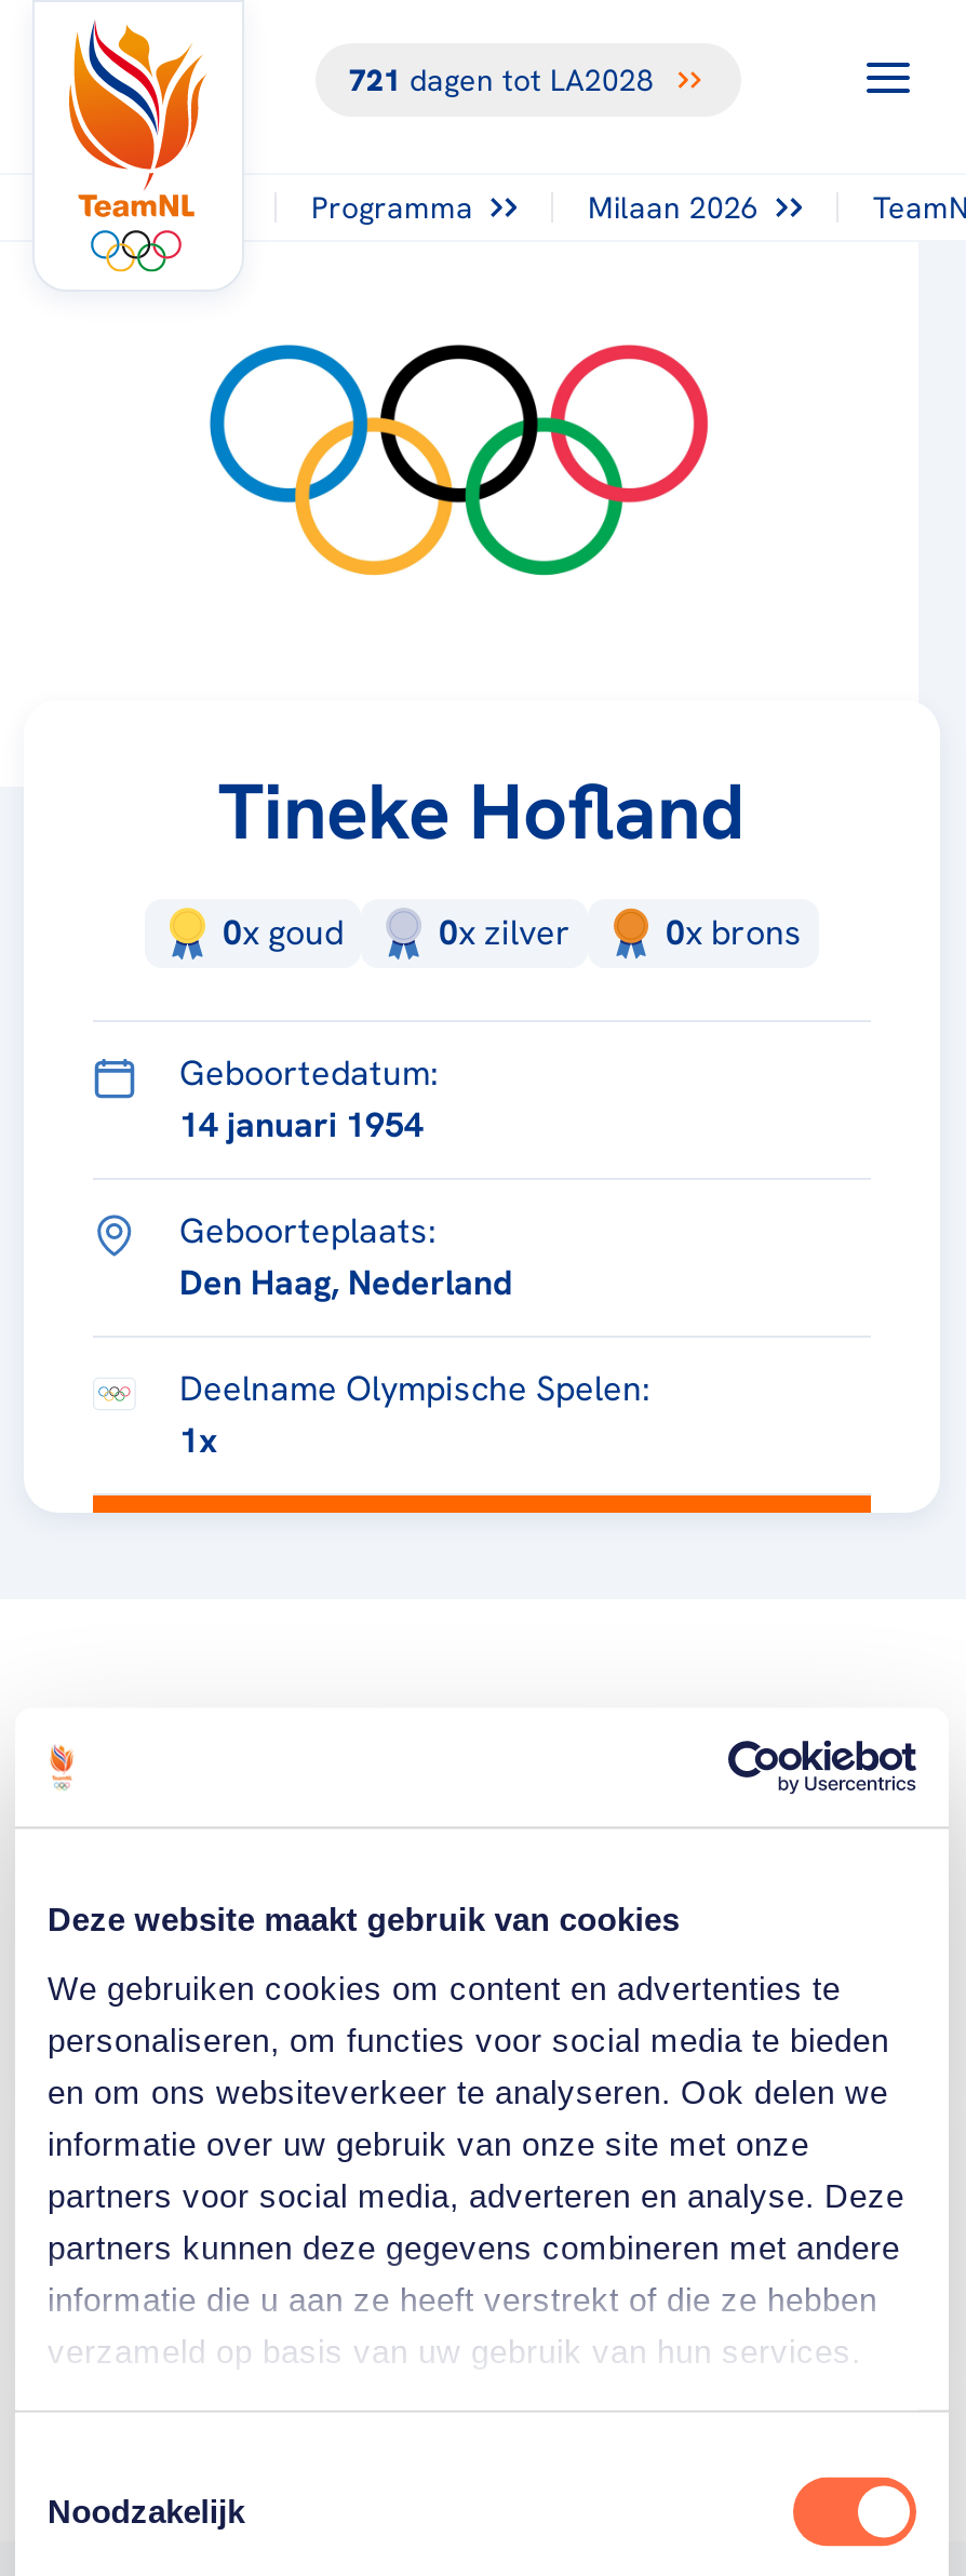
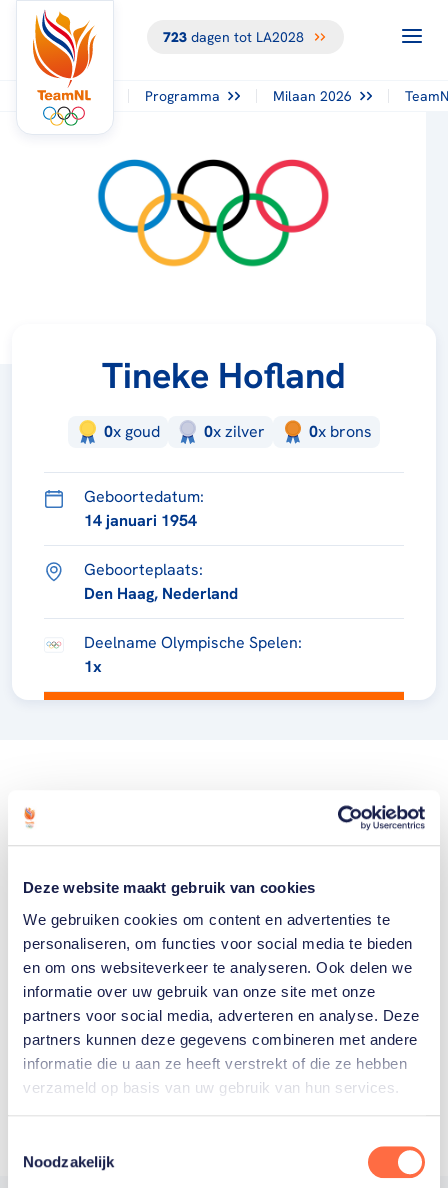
[349,61,654,99] 721 dagen tot LA2028 -> [162,28,303,46] 723 dagen tot LA2028

